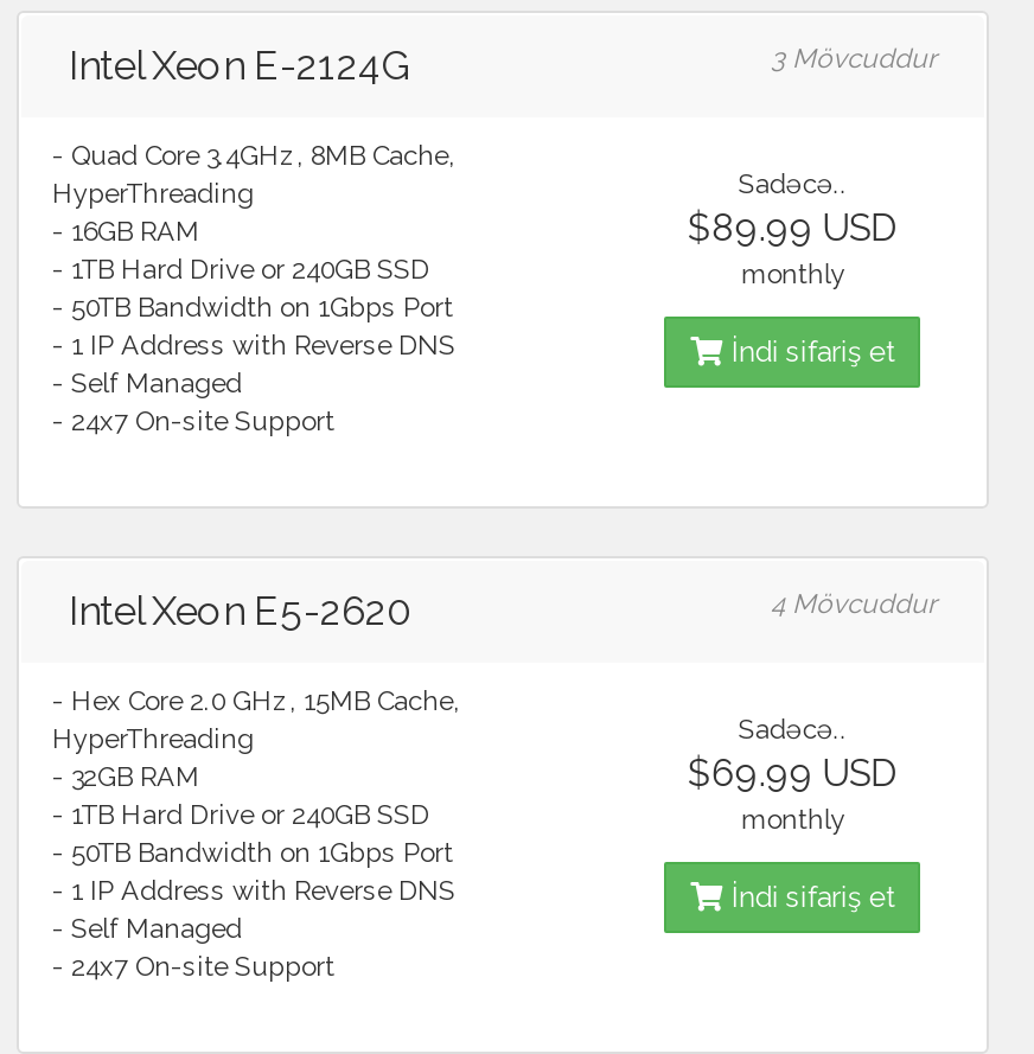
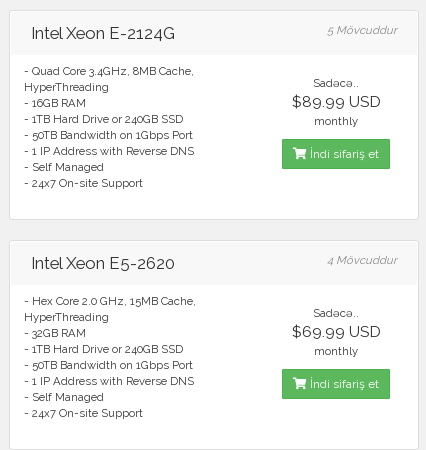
[771,41,937,75] 3 Mövcuddur -> [327,23,397,37] 5 Mövcuddur

